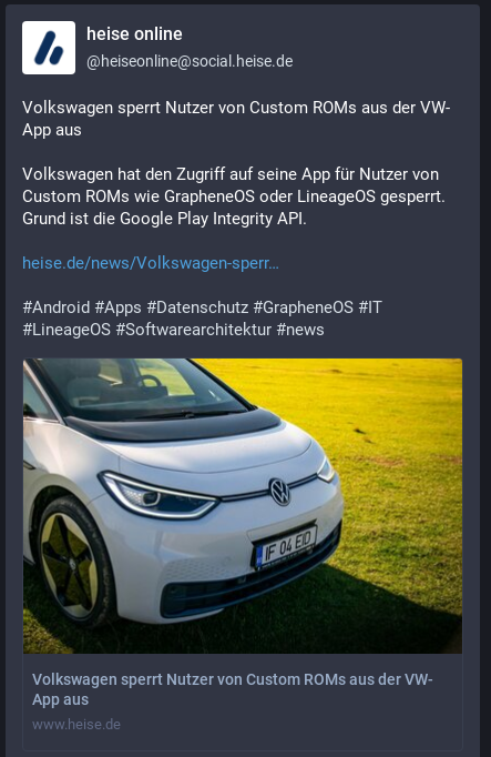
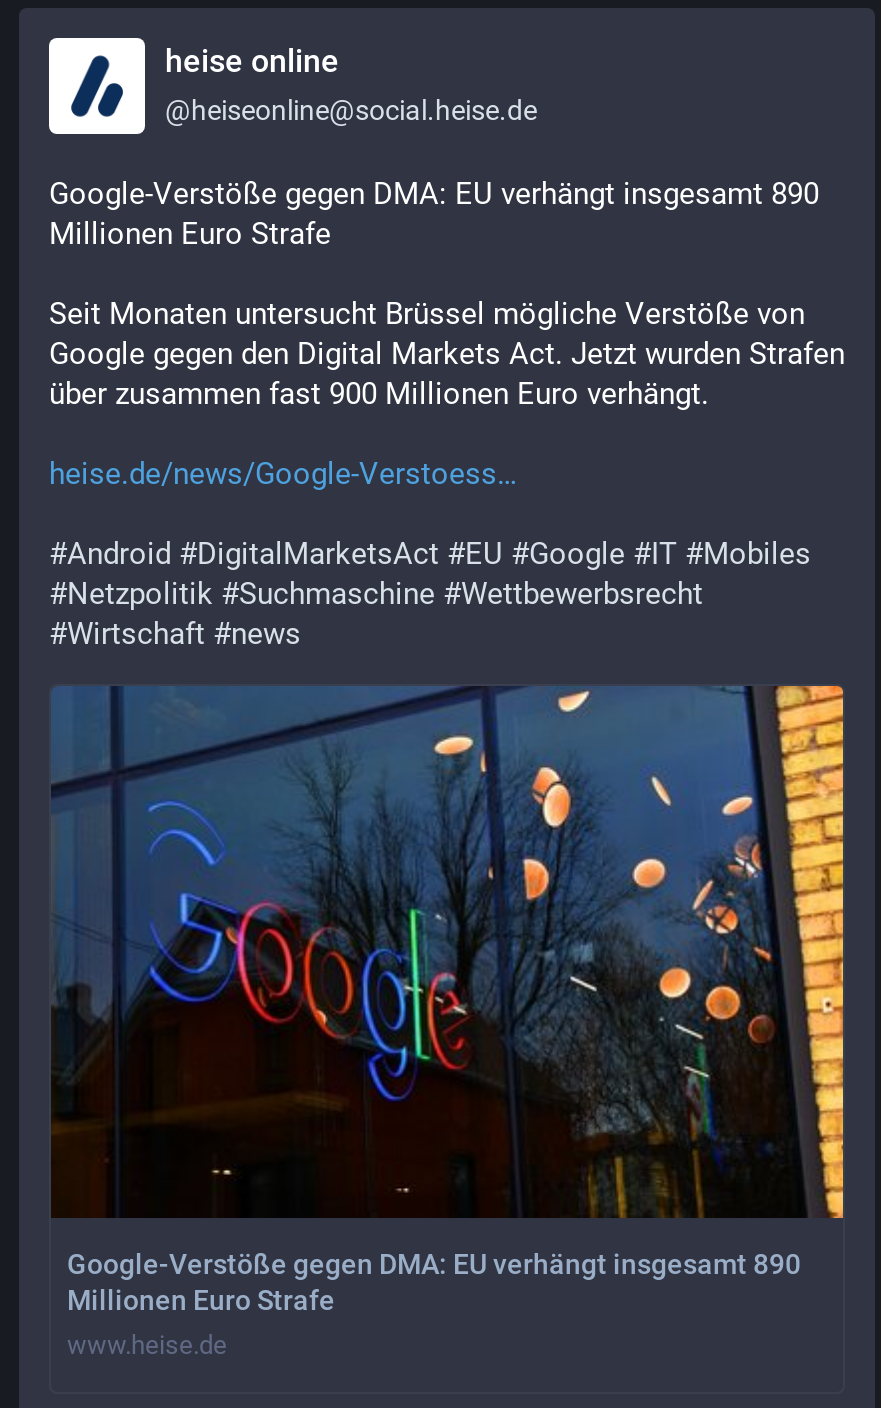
[22,98,450,140] Volkswagen sperrt Nutzer von Custom ROMs aus der VW- | App aus -> [49,176,819,252] Google-Verstöße gegen DMA: EU verhängt insgesamt 890 | Millionen Euro Strafe
[22,164,446,229] Volkswagen hat den Zugriff auf seine App für Nutzer von | Custom ROMs wie GrapheneOS oder LineageOS gesperrt. | Grund ist die Google Play Integrity API. -> [49,296,845,412] Seit Monaten untersucht Brüssel mögliche Verstöße von | Google gegen den Digital Markets Act. Jetzt wurden Strafen | über zusammen fast 900 Millionen Euro verhängt.
[22,253,268,273] heise.de/news/Volkswagen-sperr -> [49,456,497,492] heise.de/news/Google-Verstoess
[22,297,382,340] #Android #Apps #Datenschutz #GrapheneOS #IT | #LineageOS #Softwarearchitektur #news -> [49,536,811,652] #Android #DigitalMarketsAct #EU #Google #IT #Mobiles | #Netzpolitik #Suchmaschine #Wettbewerbsrecht | #Wirtschaft #news
[22,357,463,708] [image] | Volkswagen sperrt Nutzer von Custom ROMs aus der VW- | App aus -> [51,686,845,1315] [image] | Google-Verstöße gegen DMA: EU verhängt insgesamt 890 | Millionen Euro Strafe

